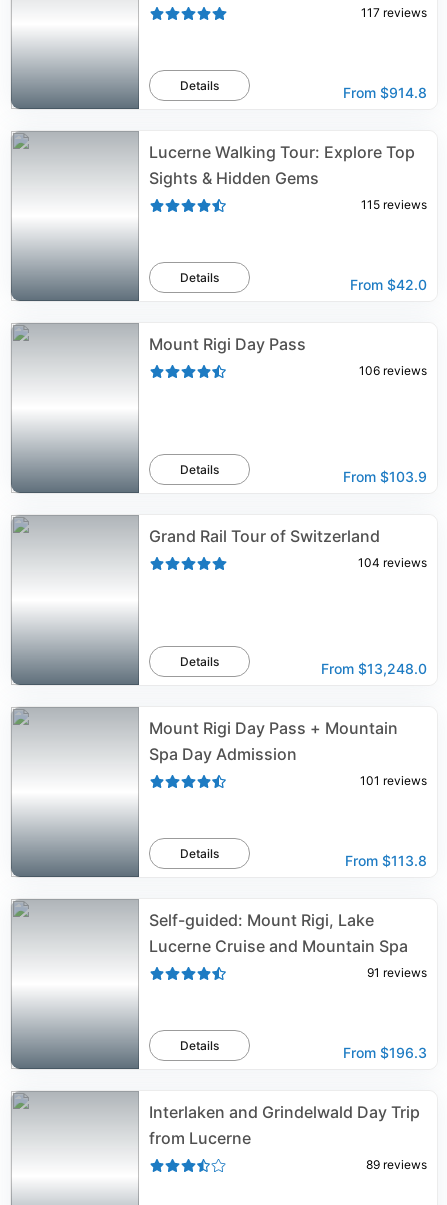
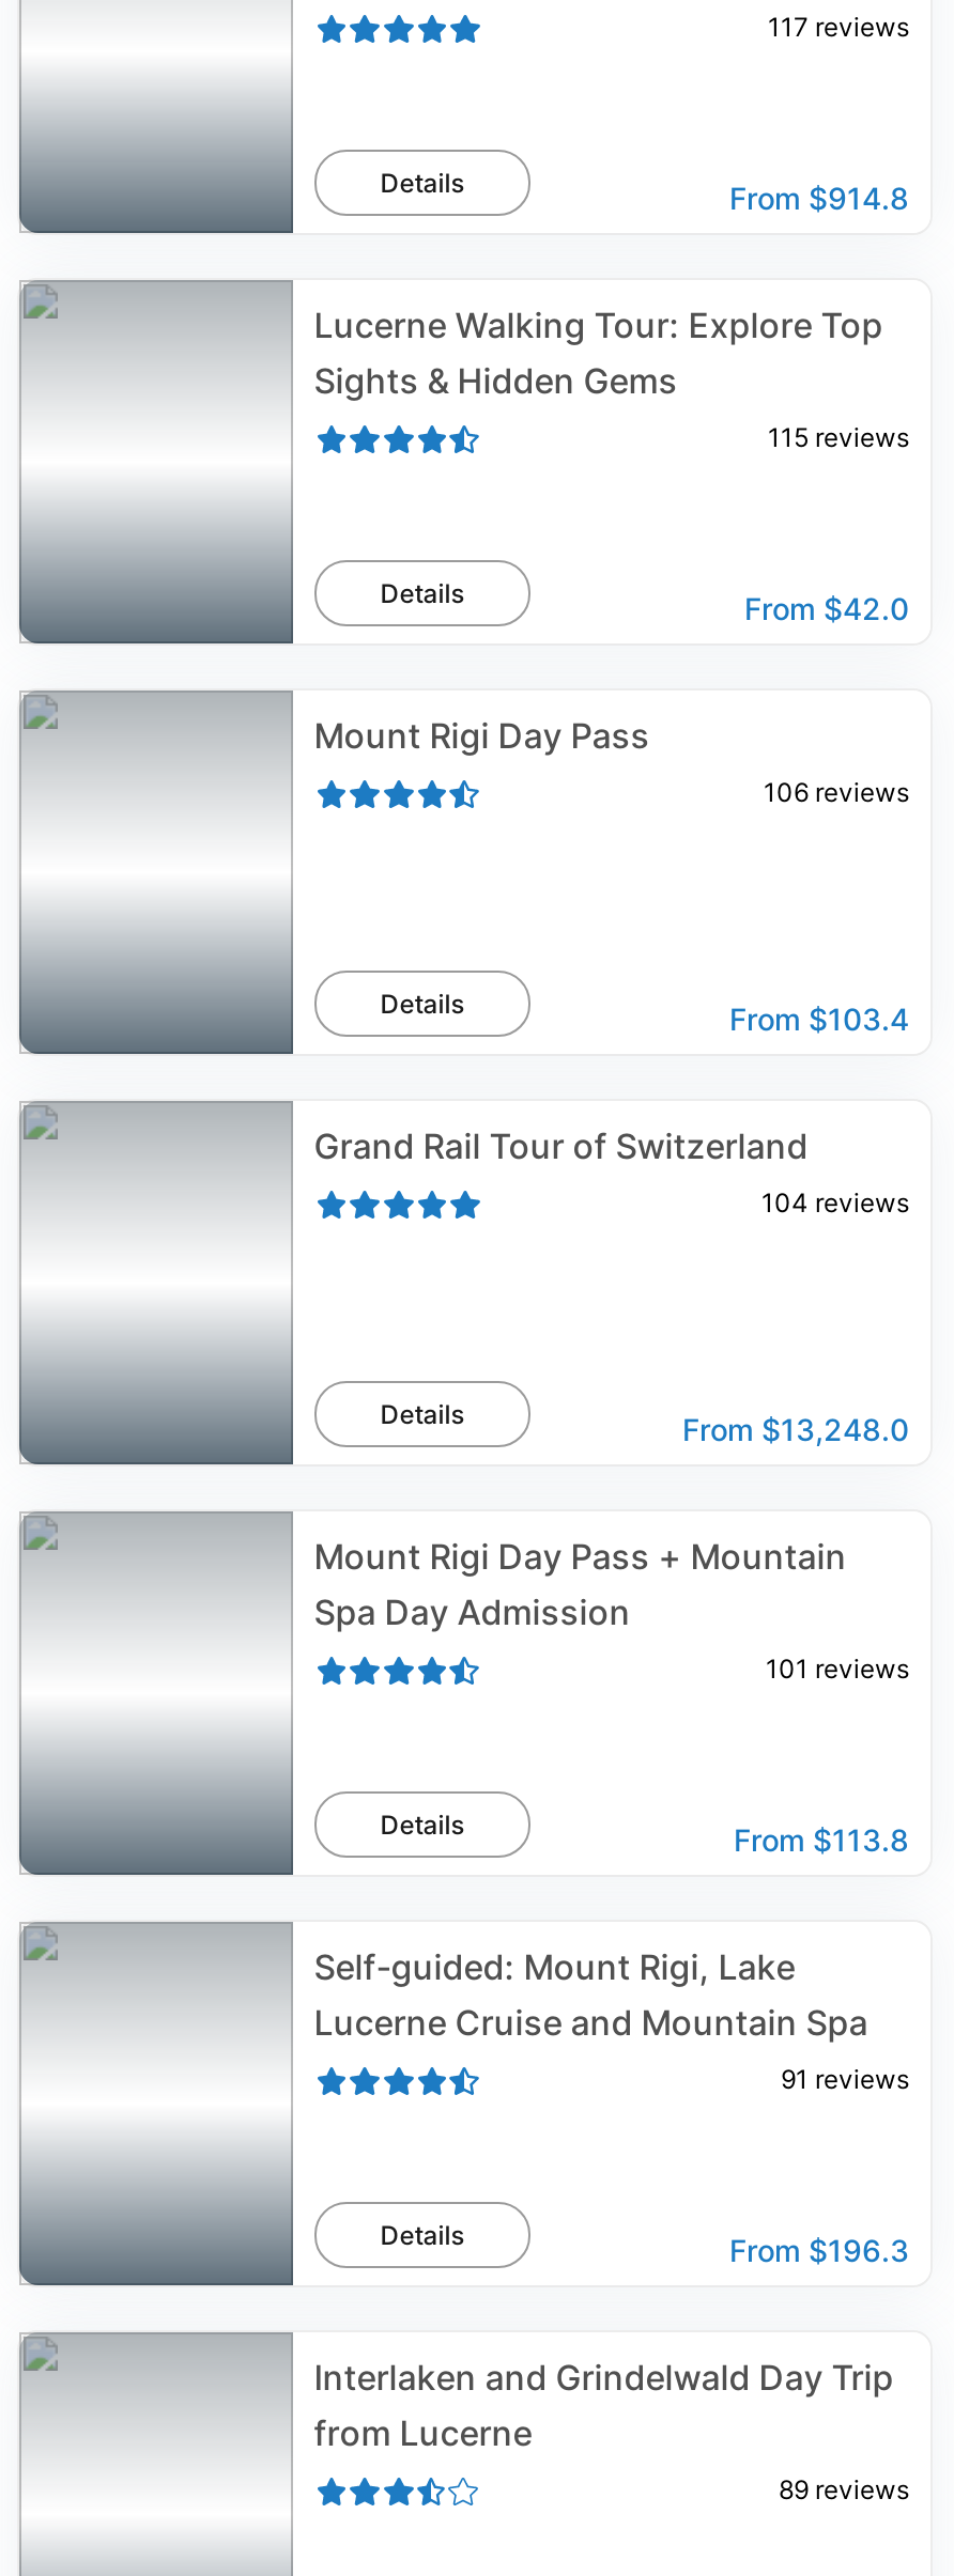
[343,468,427,485] From $103.9 -> [729,1000,909,1037] From $103.4

